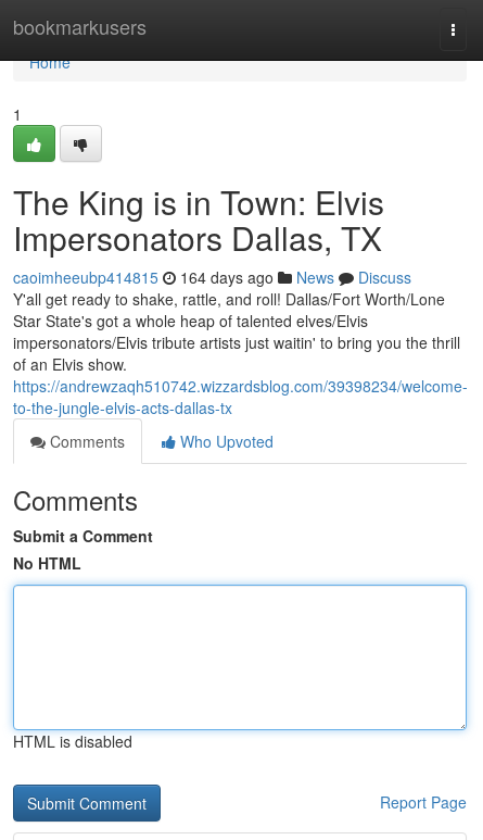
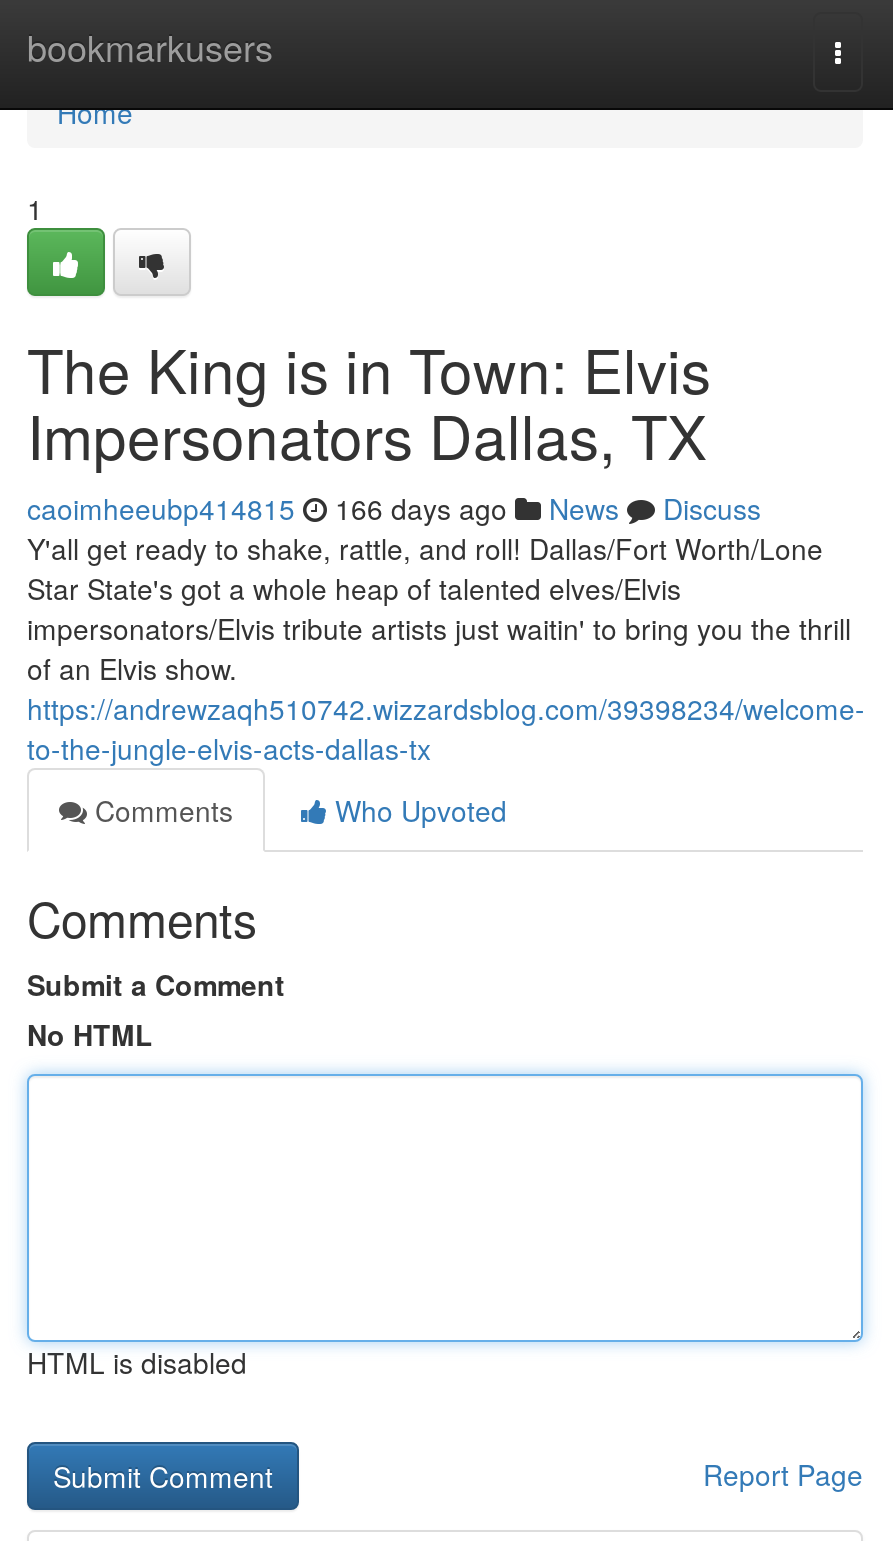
[13,266,411,288] caoimheeubp414815 164 days ago News Discuss -> [27,488,761,528] caoimheeubp414815 166 days ago News Discuss

